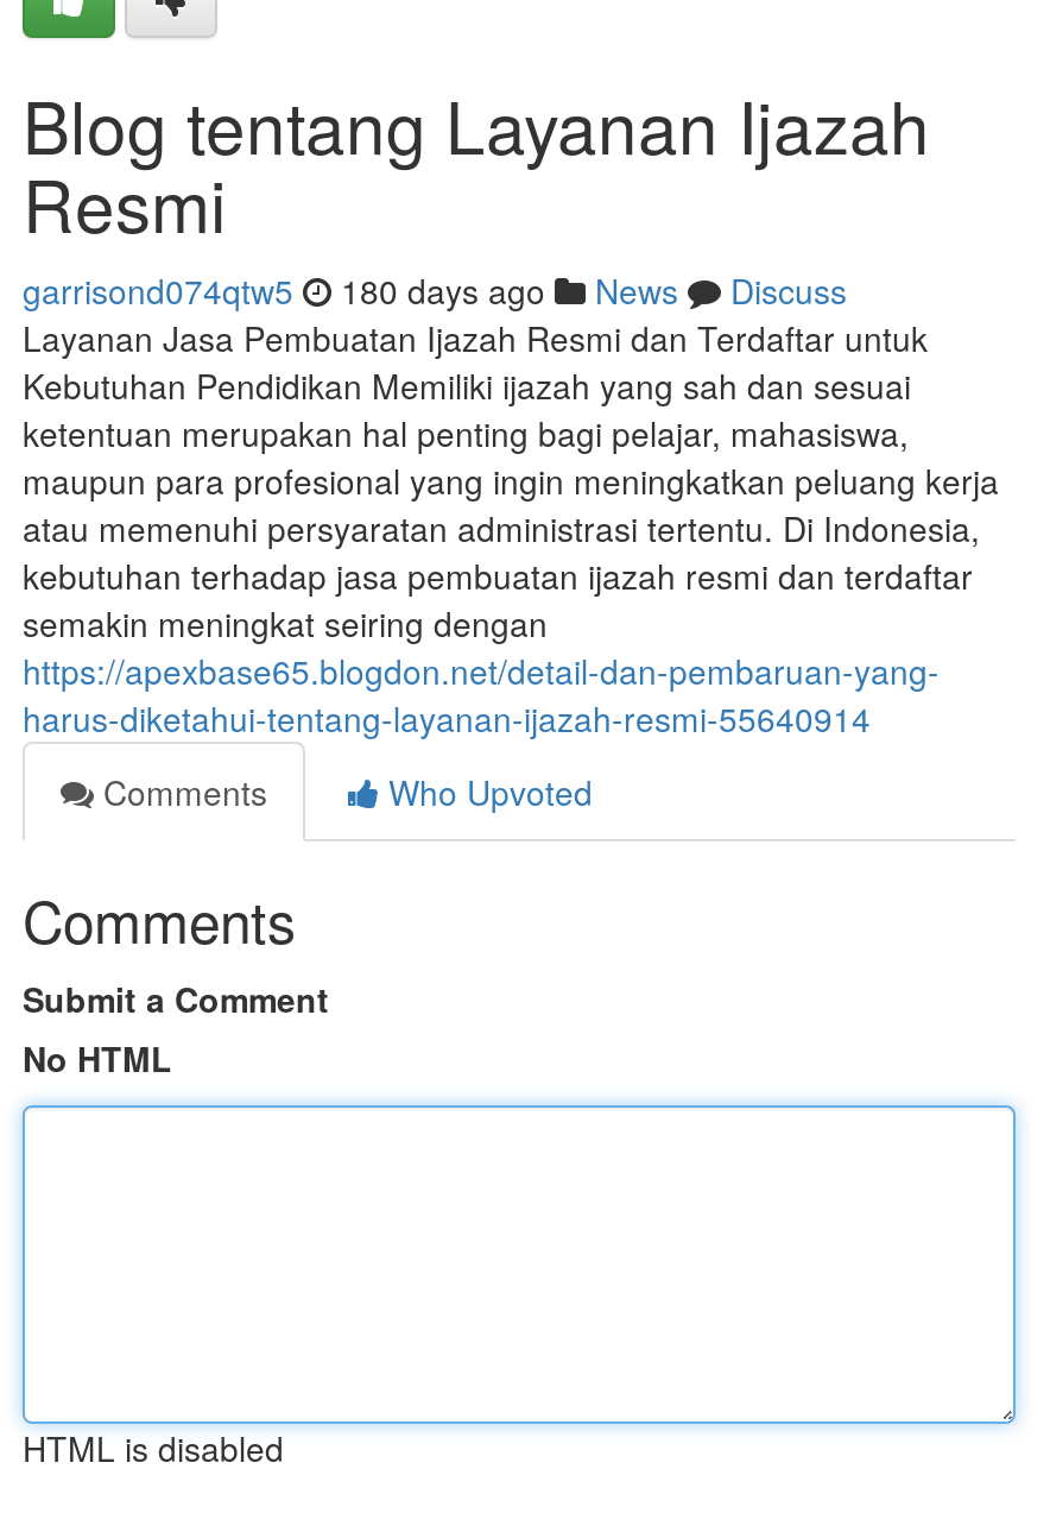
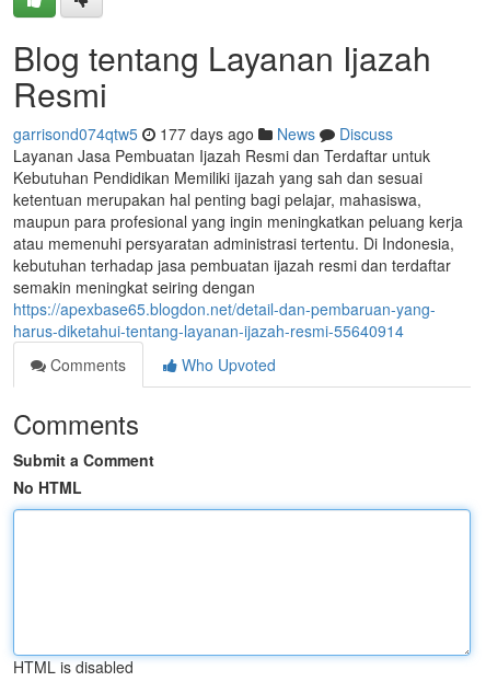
[23,266,847,314] garrisond074qtw5 180 days ago News Discuss -> [13,123,393,145] garrisond074qtw5 177 days ago News Discuss

